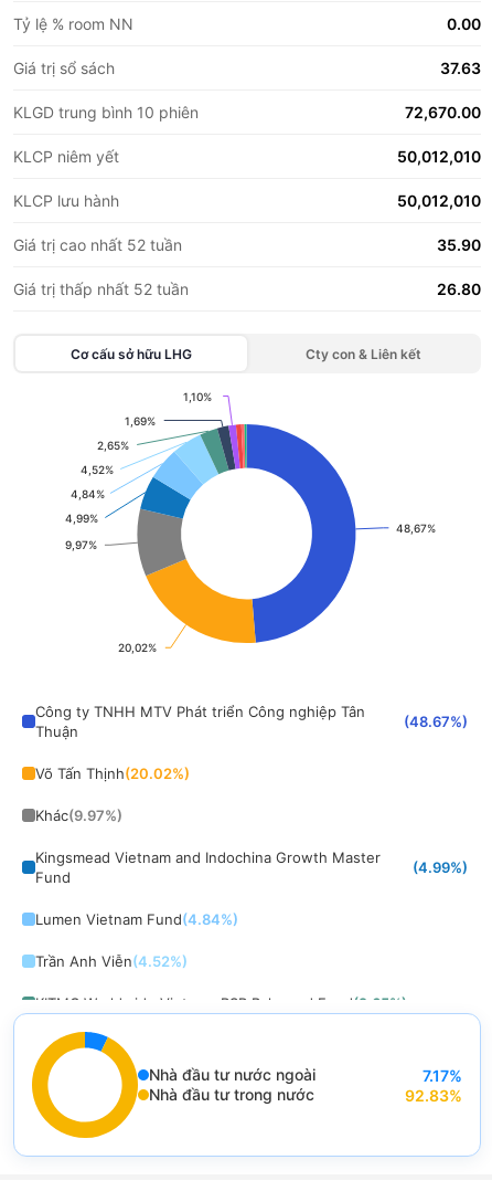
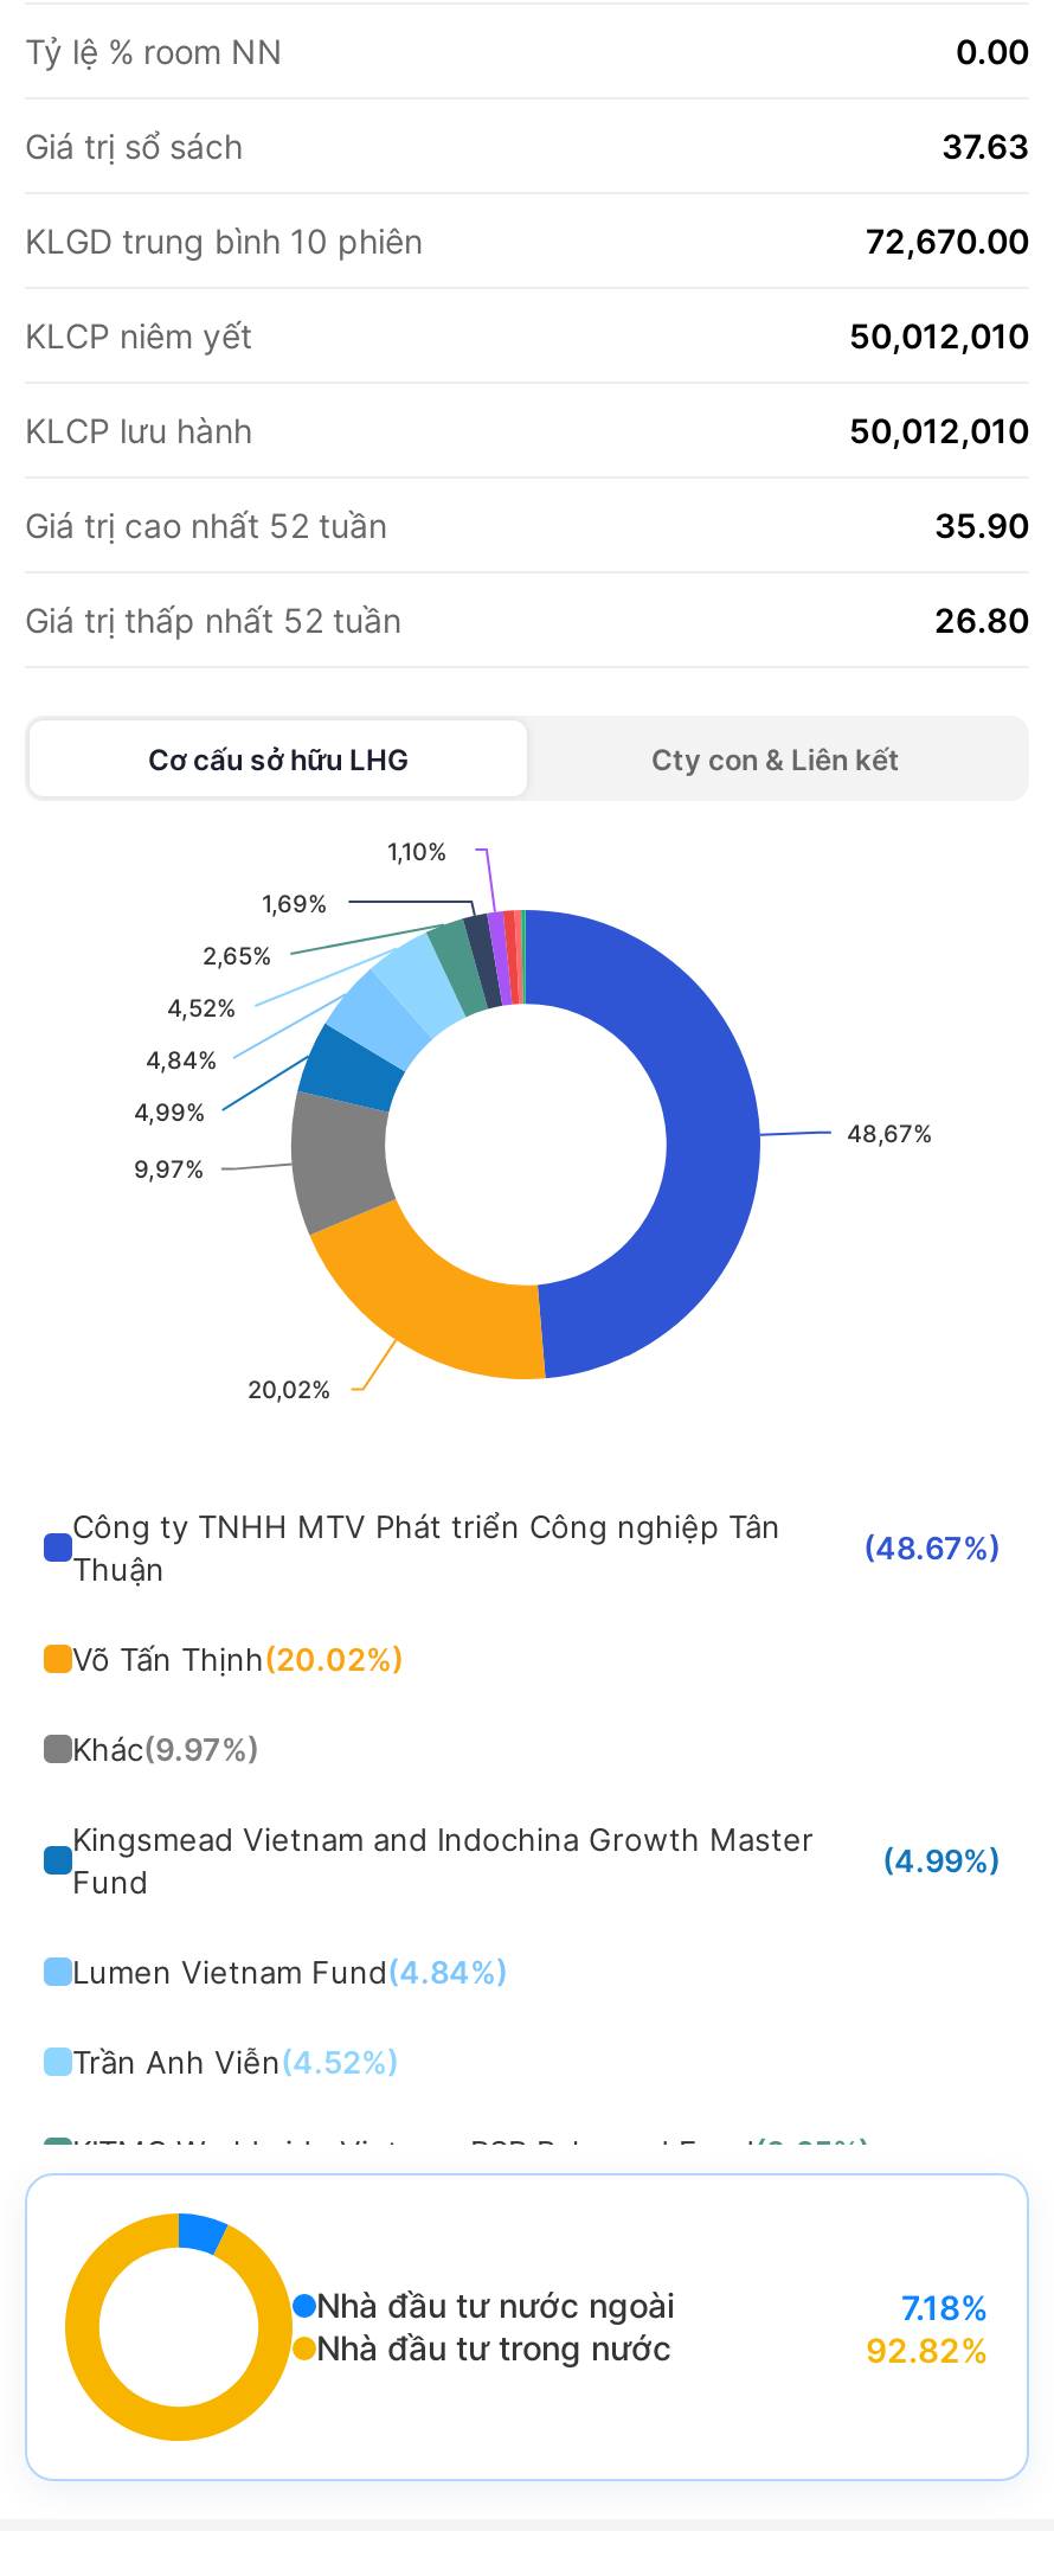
[423,1066,462,1085] 7.17% -> [901,2286,989,2326] 7.18%
[405,1086,462,1104] 92.83% -> [866,2329,989,2369] 92.82%

